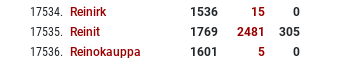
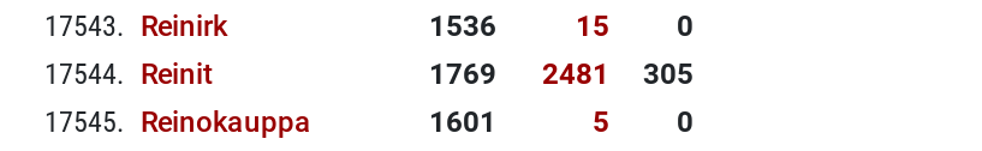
[30,5,106,19] 17534. Reinirk -> [44,10,227,44] 17543. Reinirk
[30,25,100,39] 17535. Reinit -> [44,58,213,92] 17544. Reinit
[30,45,141,59] 17536. Reinokauppa -> [44,106,311,139] 17545. Reinokauppa

